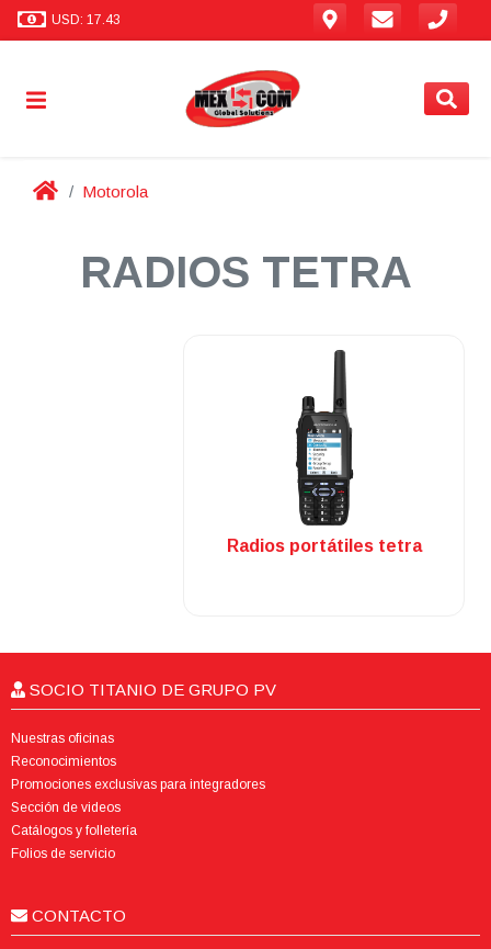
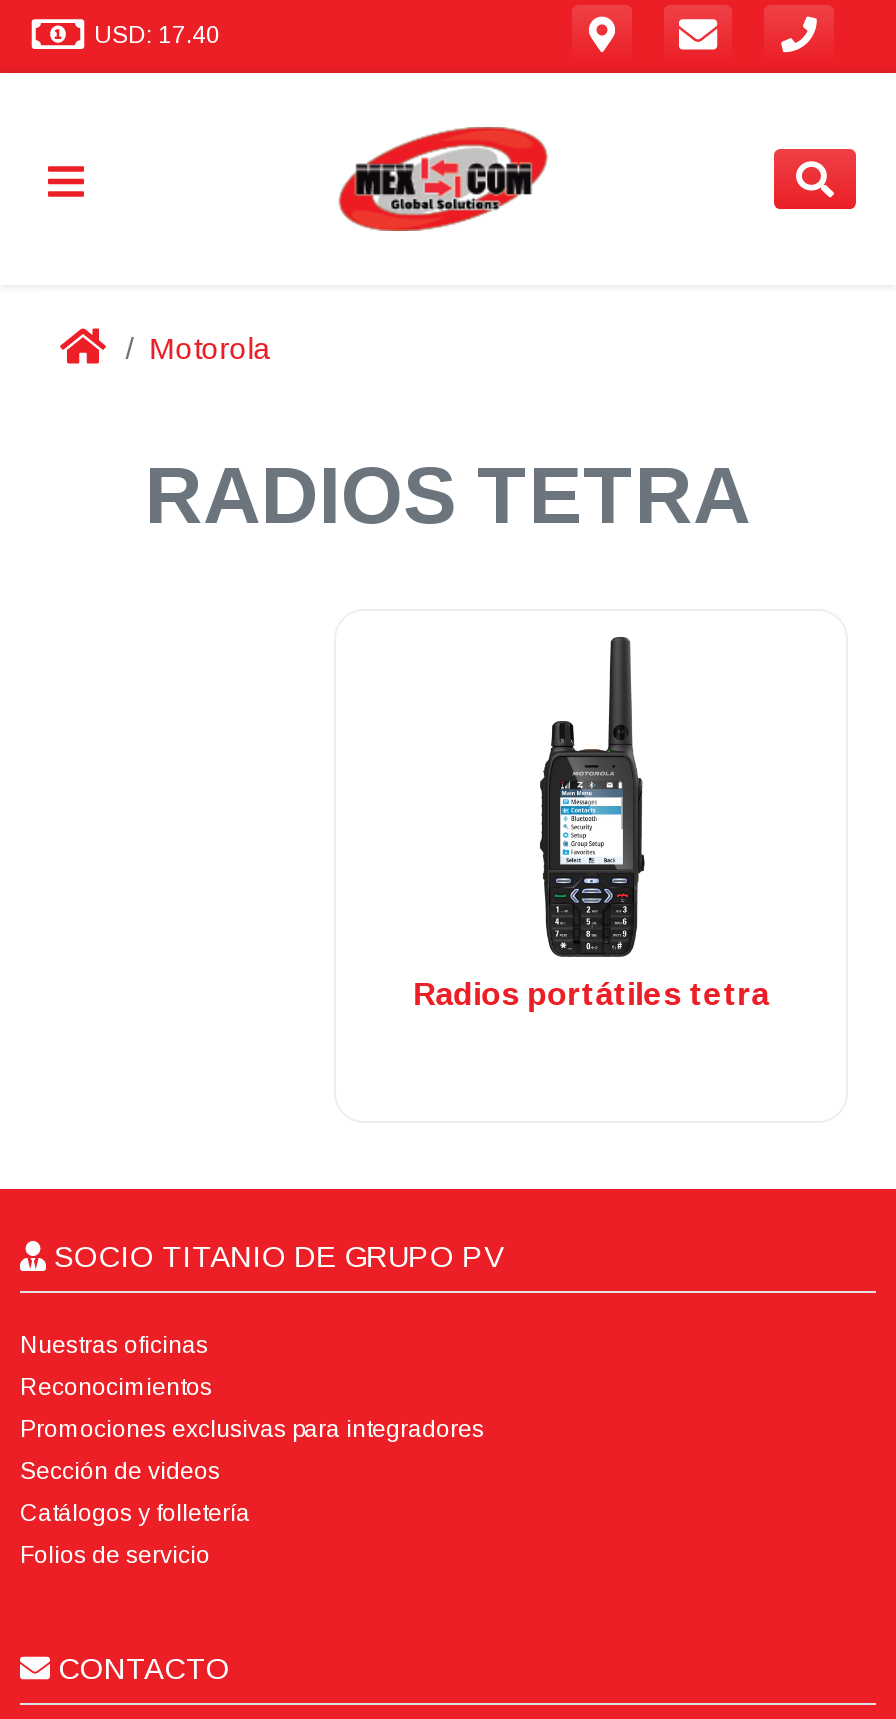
[52,12,121,27] USD: 17.43 -> [94,20,220,48] USD: 17.40

